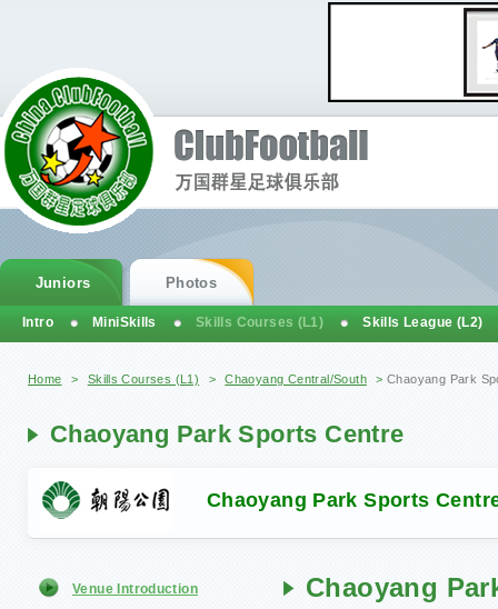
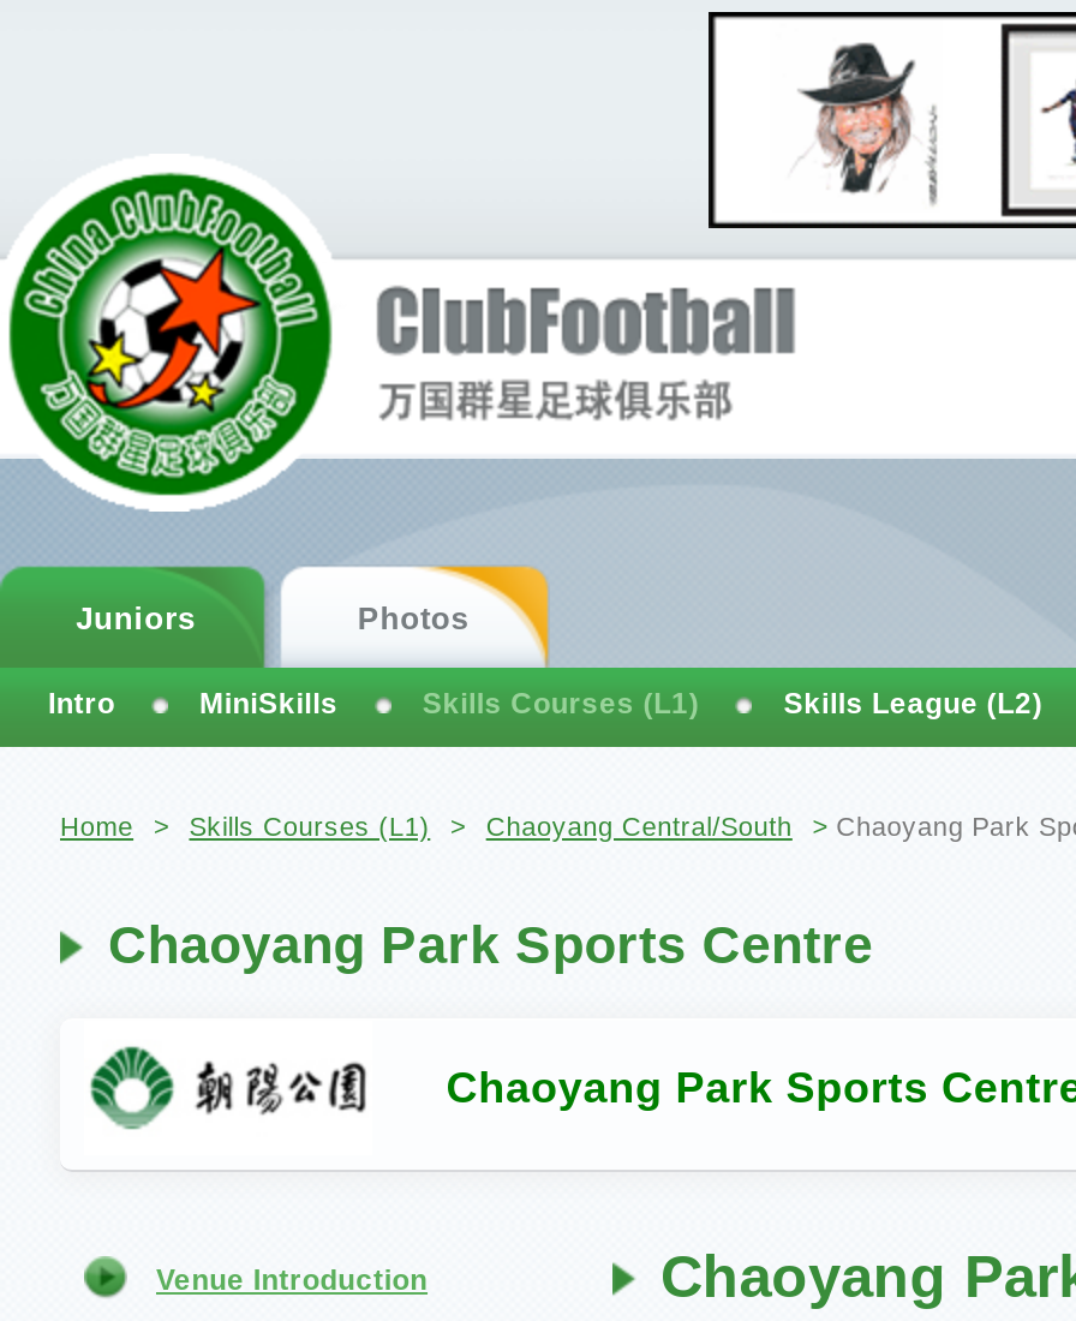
none -> [800,41,939,204] [image]

